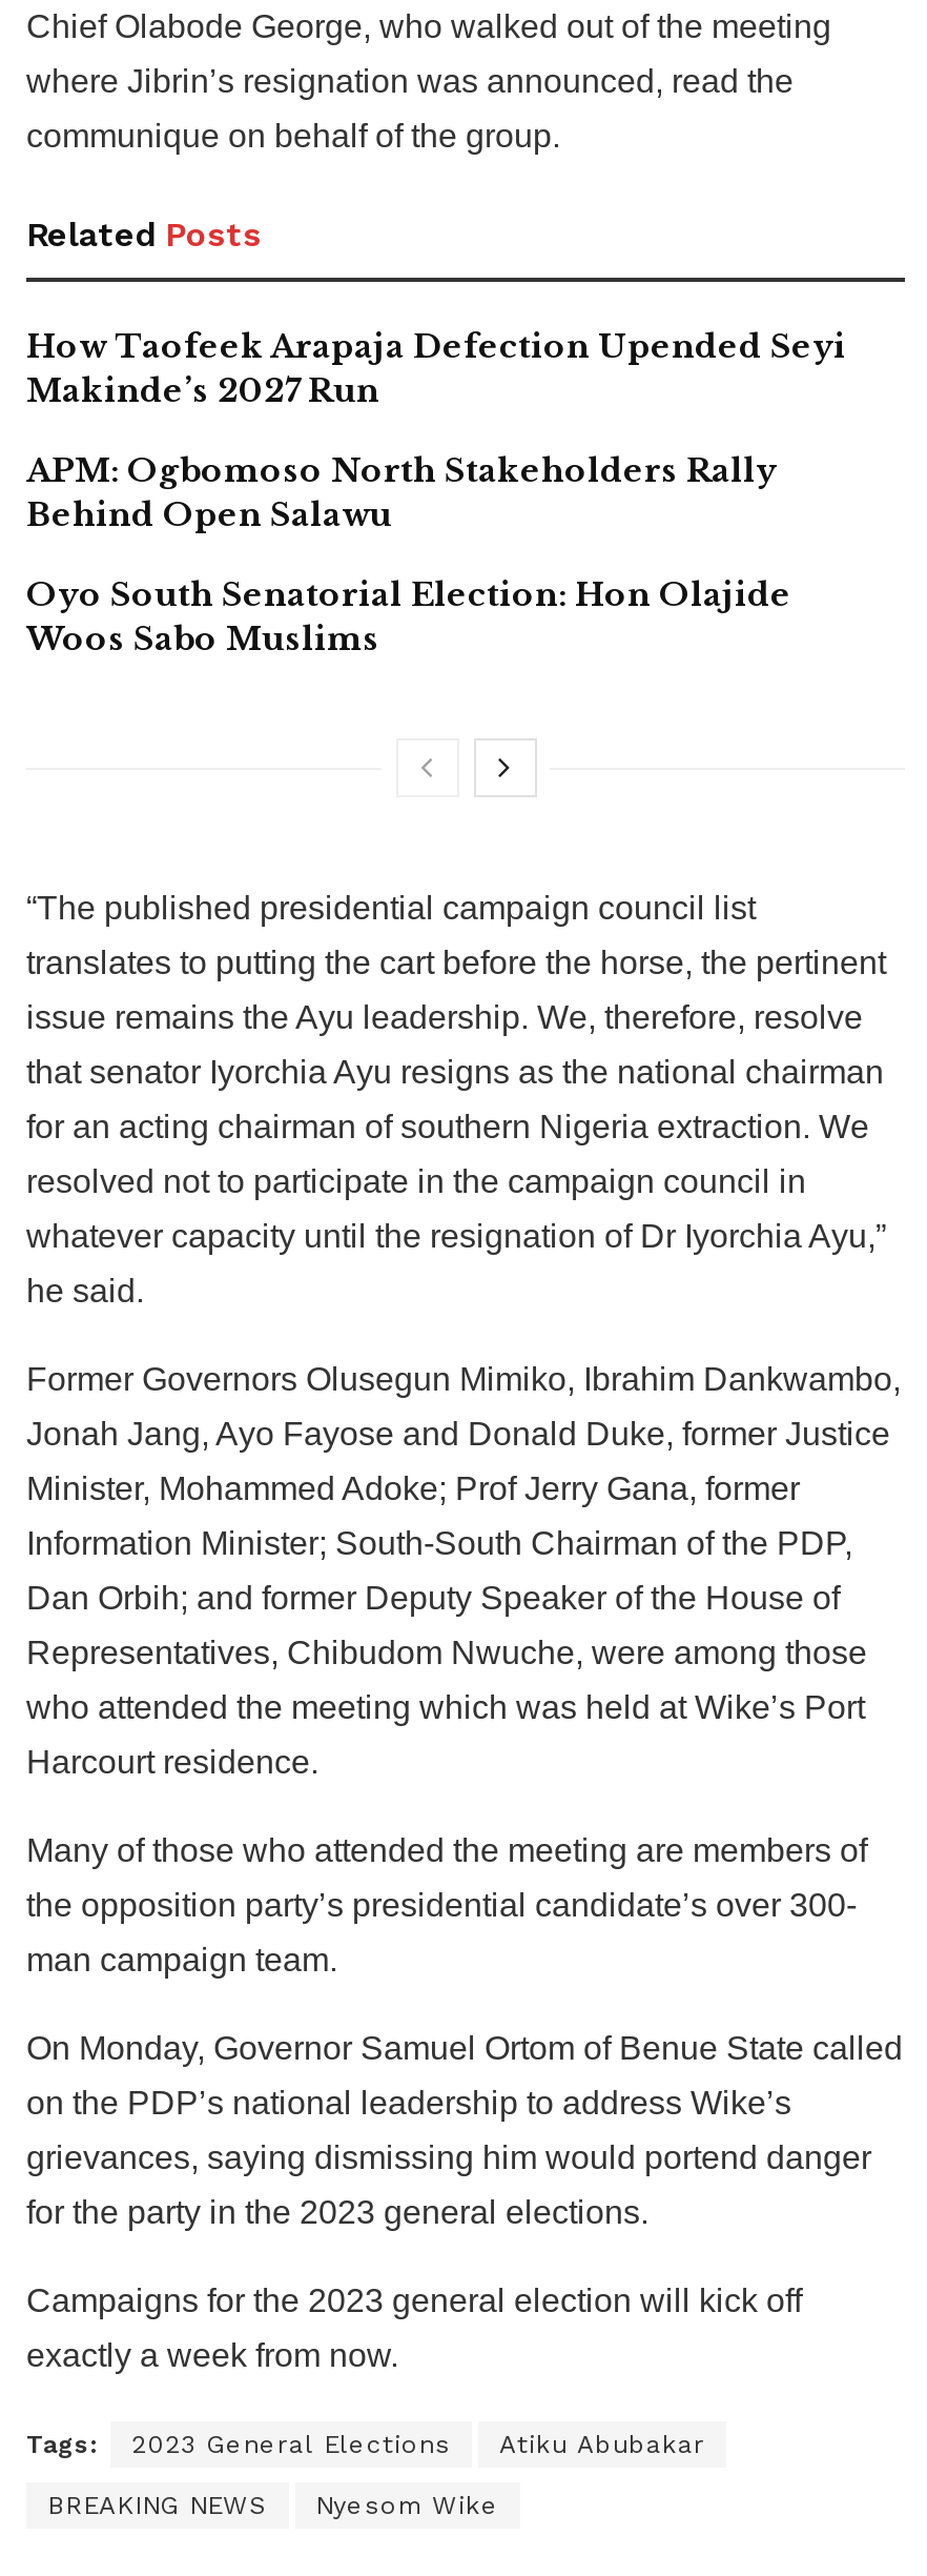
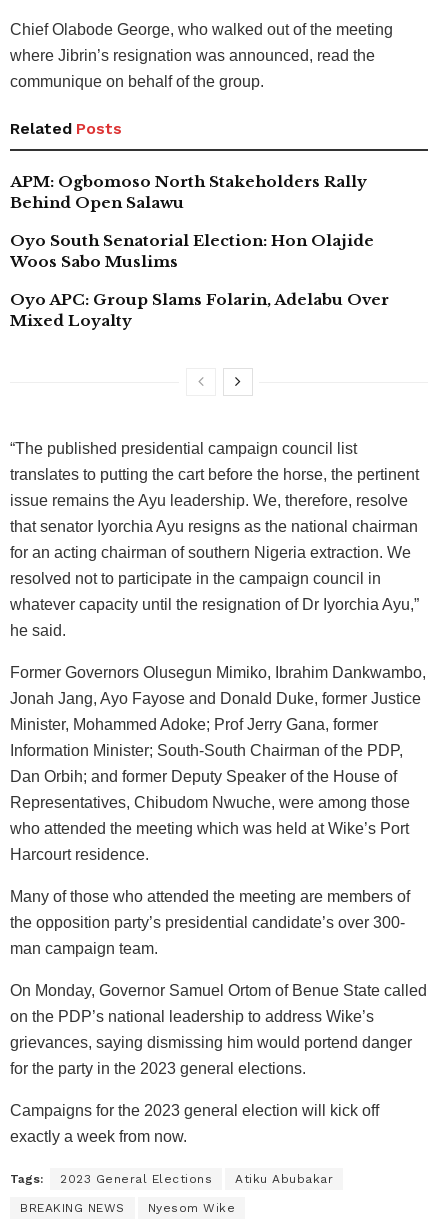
[26,326,846,410] How Taofeek Arapaja Defection Upended Seyi | Makinde’s 2027 Run -> none
moved [26,450,791,658] -> [10,172,374,271]: APM: Ogbomoso North Stakeholders Rally | Behind Open Salawu | Oyo South Senatorial Election: Hon Olajide | Woos Sabo Muslims
none -> [10,290,389,330] Oyo APC: Group Slams Folarin, Adelabu Over | Mixed Loyalty

